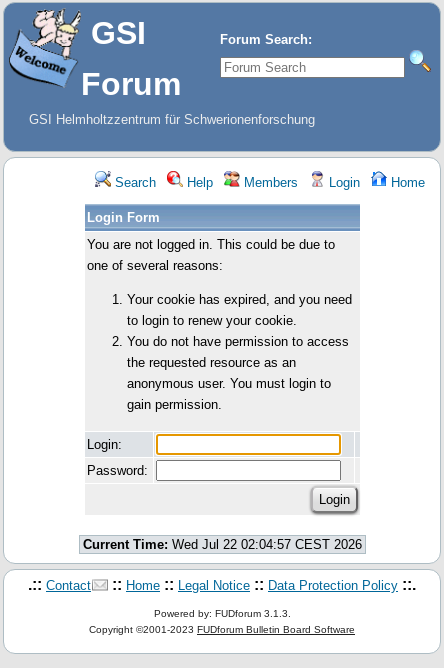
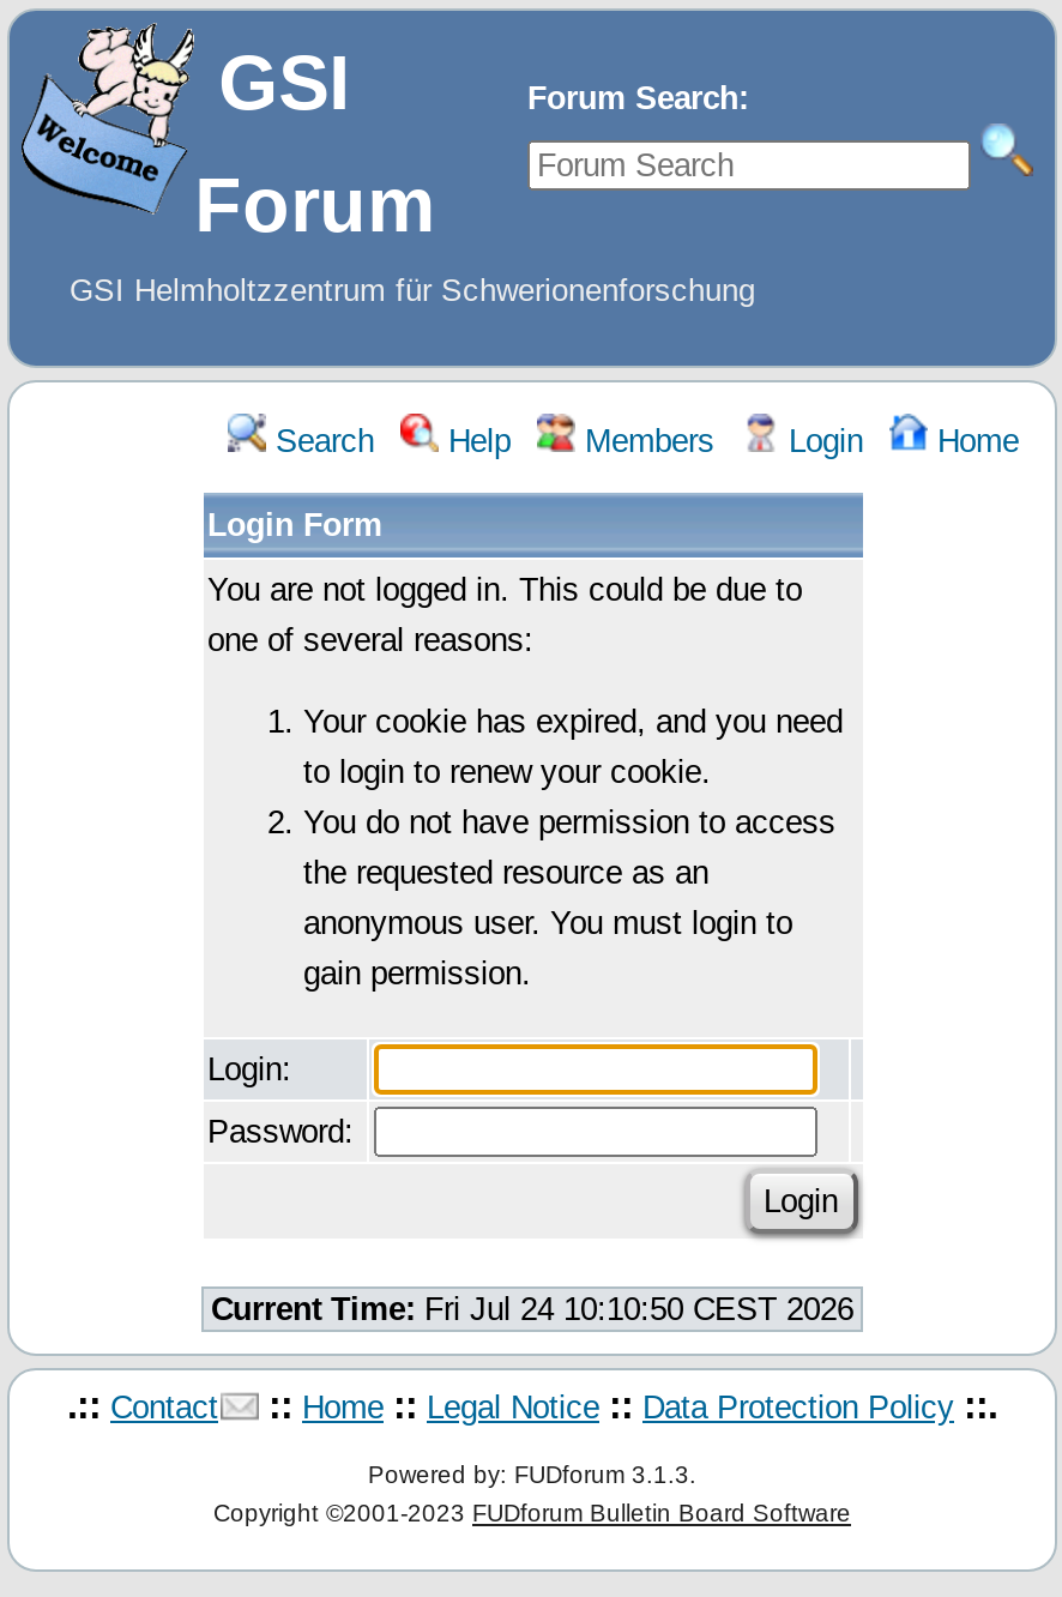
[82,537,361,552] Current Time: Wed Jul 22 02:04:57 CEST 2026 -> [211,1291,853,1327] Current Time: Fri Jul 24 10:10:50 CEST 2026

